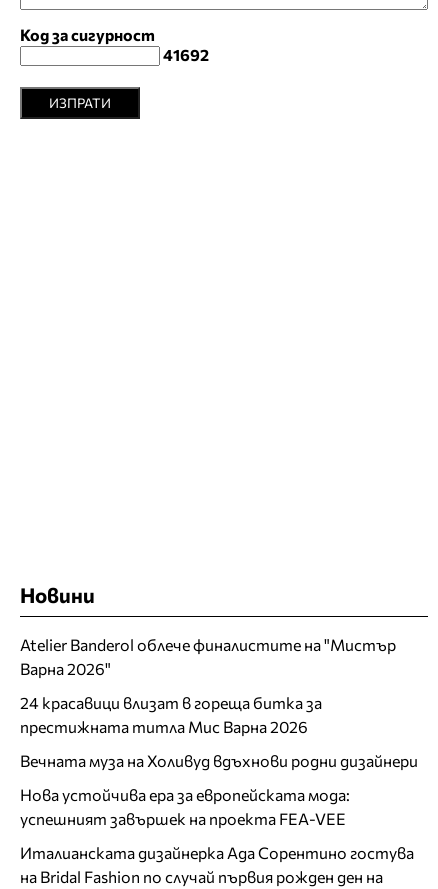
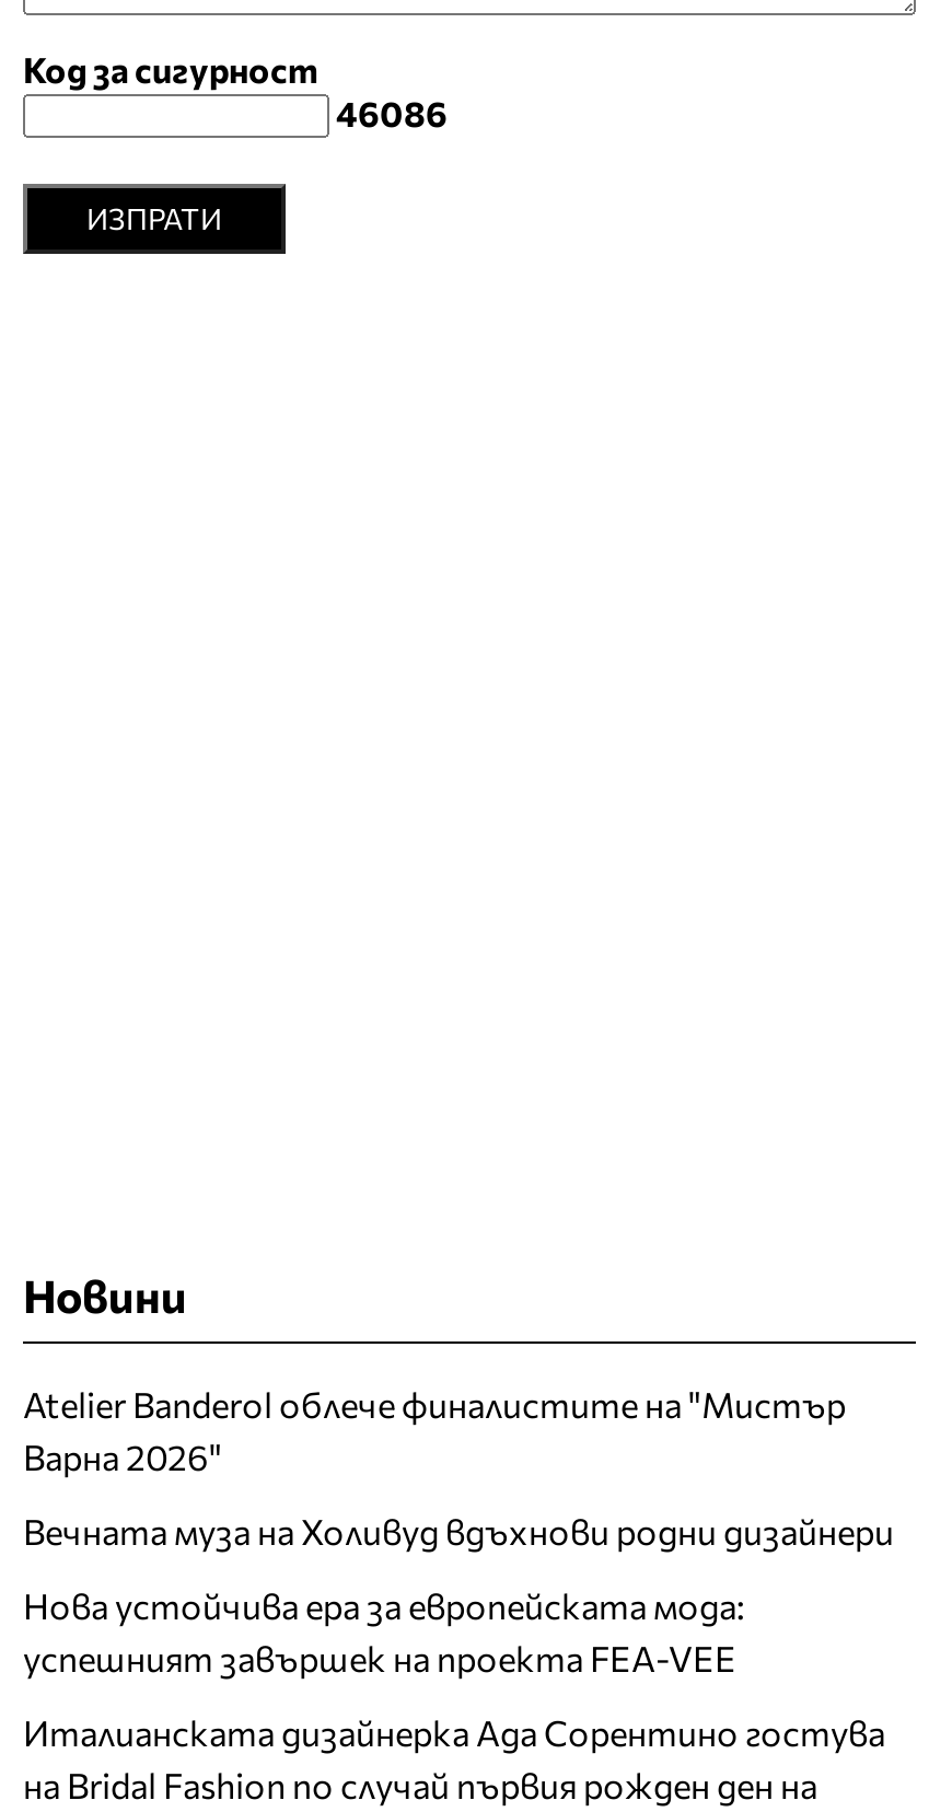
[163,45,209,64] 41692 -> [336,91,448,133] 46086
[20,693,322,736] 24 красавици влизат в гореща битка за | престижната титла Мис Варна 2026 -> none

